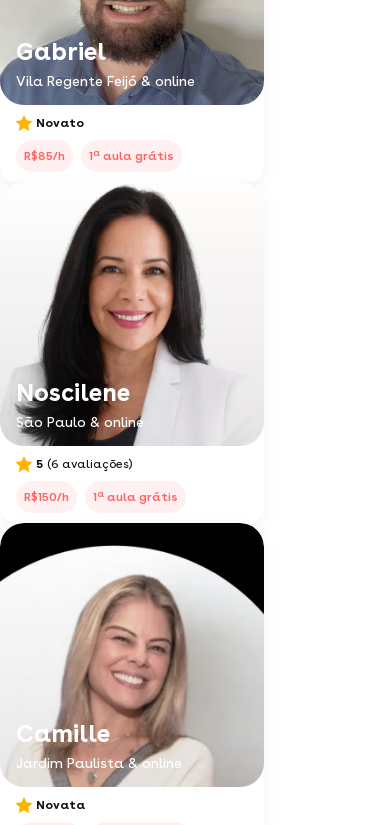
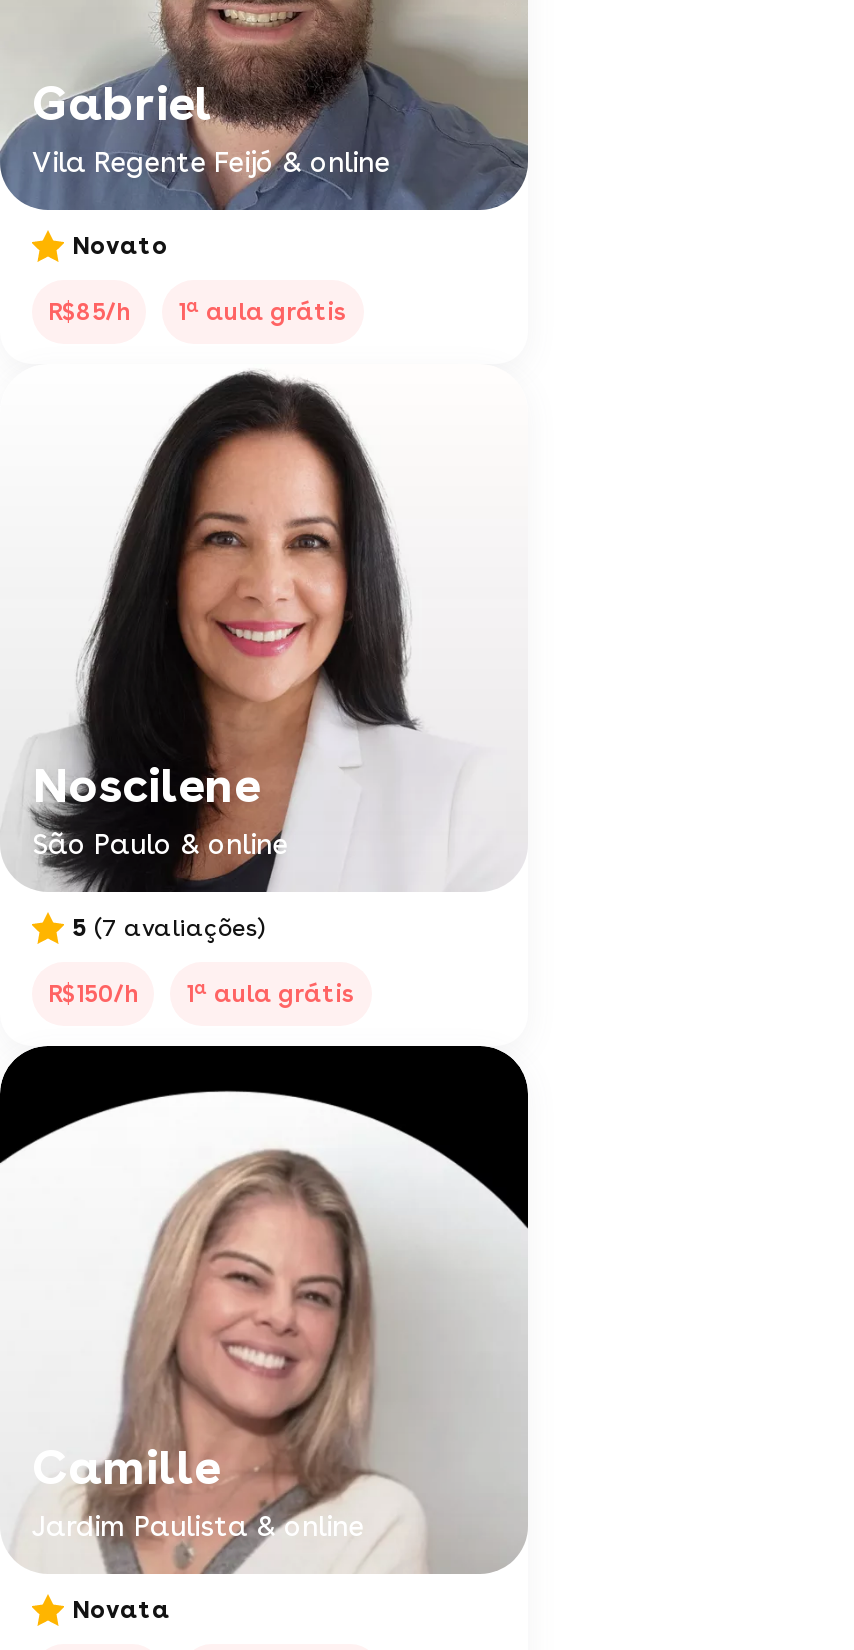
[36,457,133,471] 5 (6 avaliações) -> [72,914,266,942] 5 (7 avaliações)

